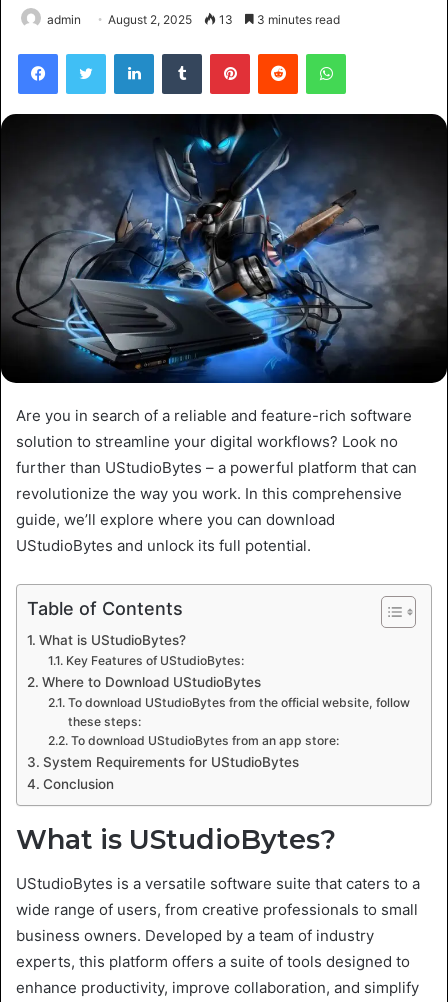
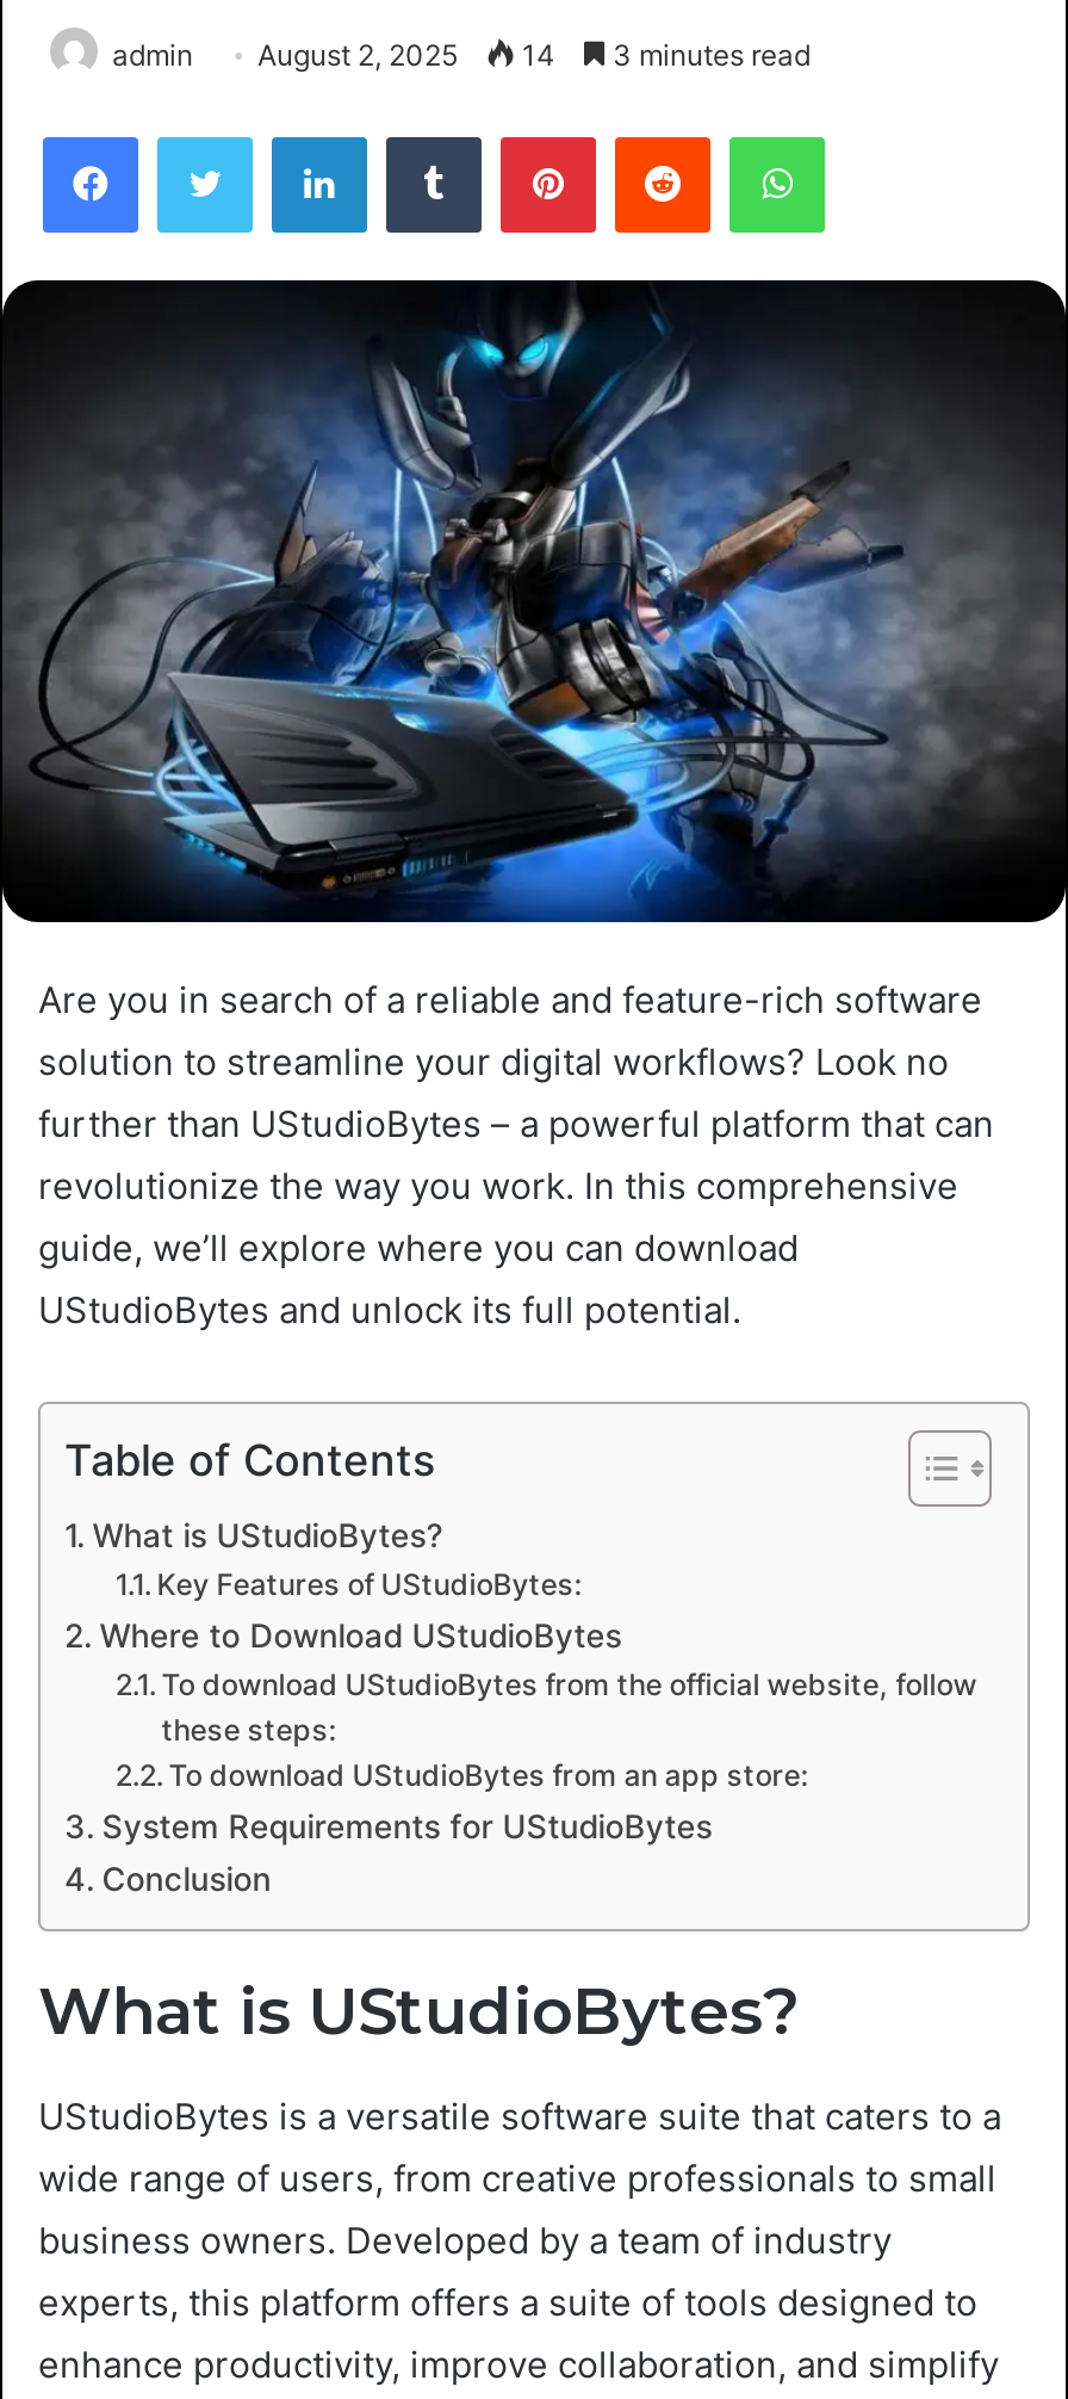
[47,12,340,27] admin August 2, 2025 13 3 minutes read -> [112,37,811,72] admin August 2, 2025 14 3 minutes read

